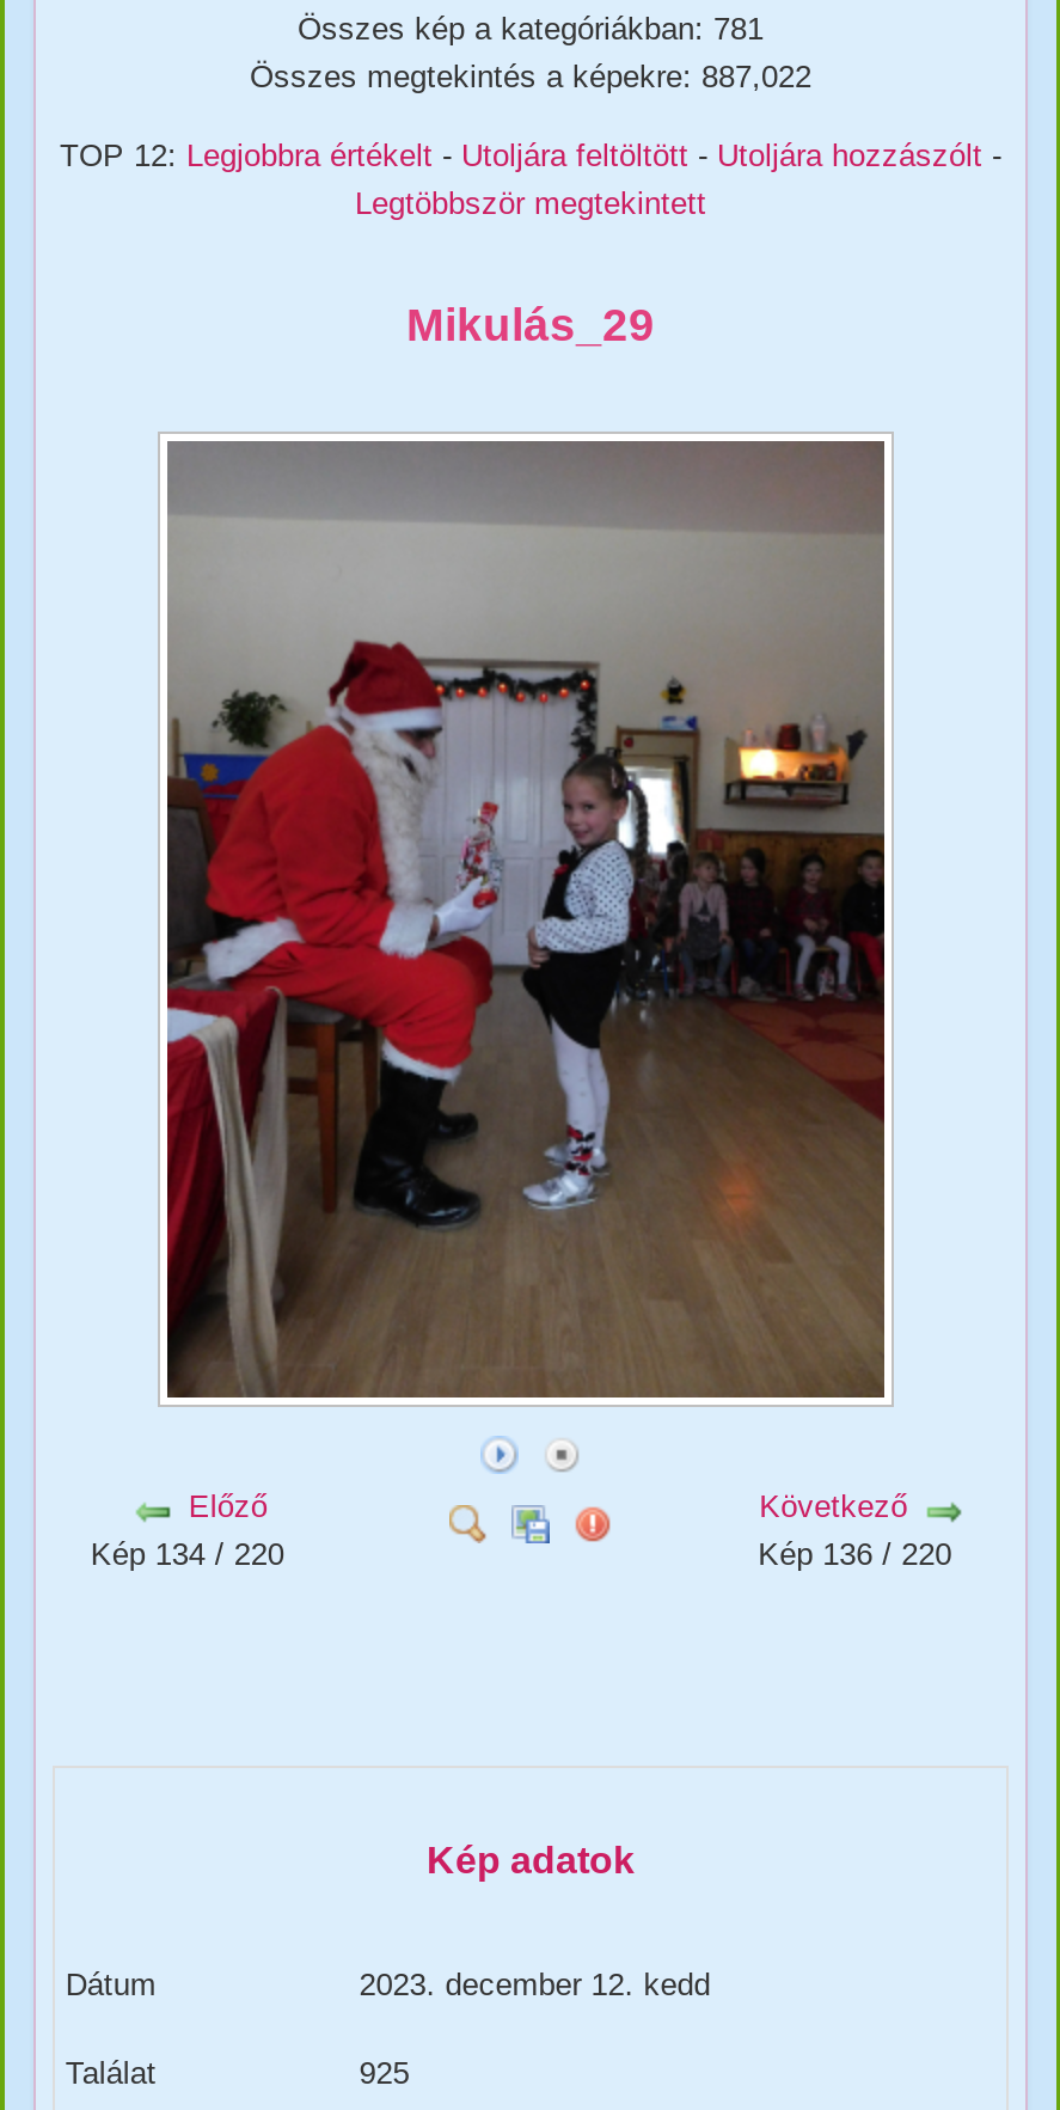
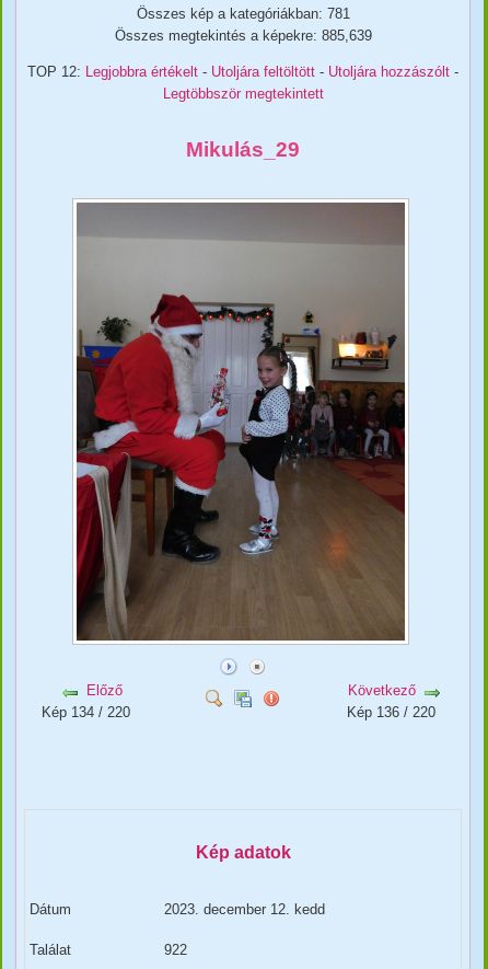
[250,60,811,96] Összes megtekintés a képekre: 887,022 -> [114,28,371,44] Összes megtekintés a képekre: 885,639
[359,2055,409,2091] 925 -> [164,942,187,958] 922

